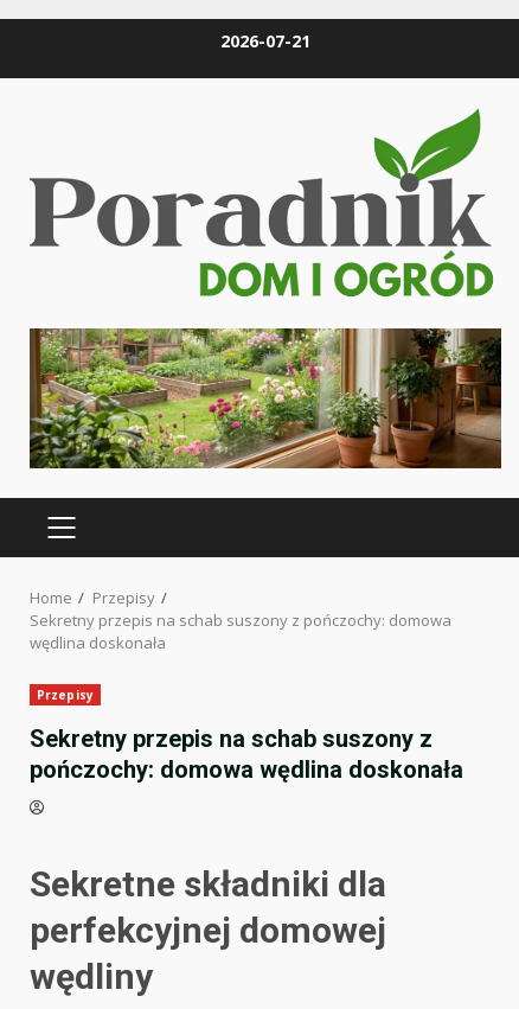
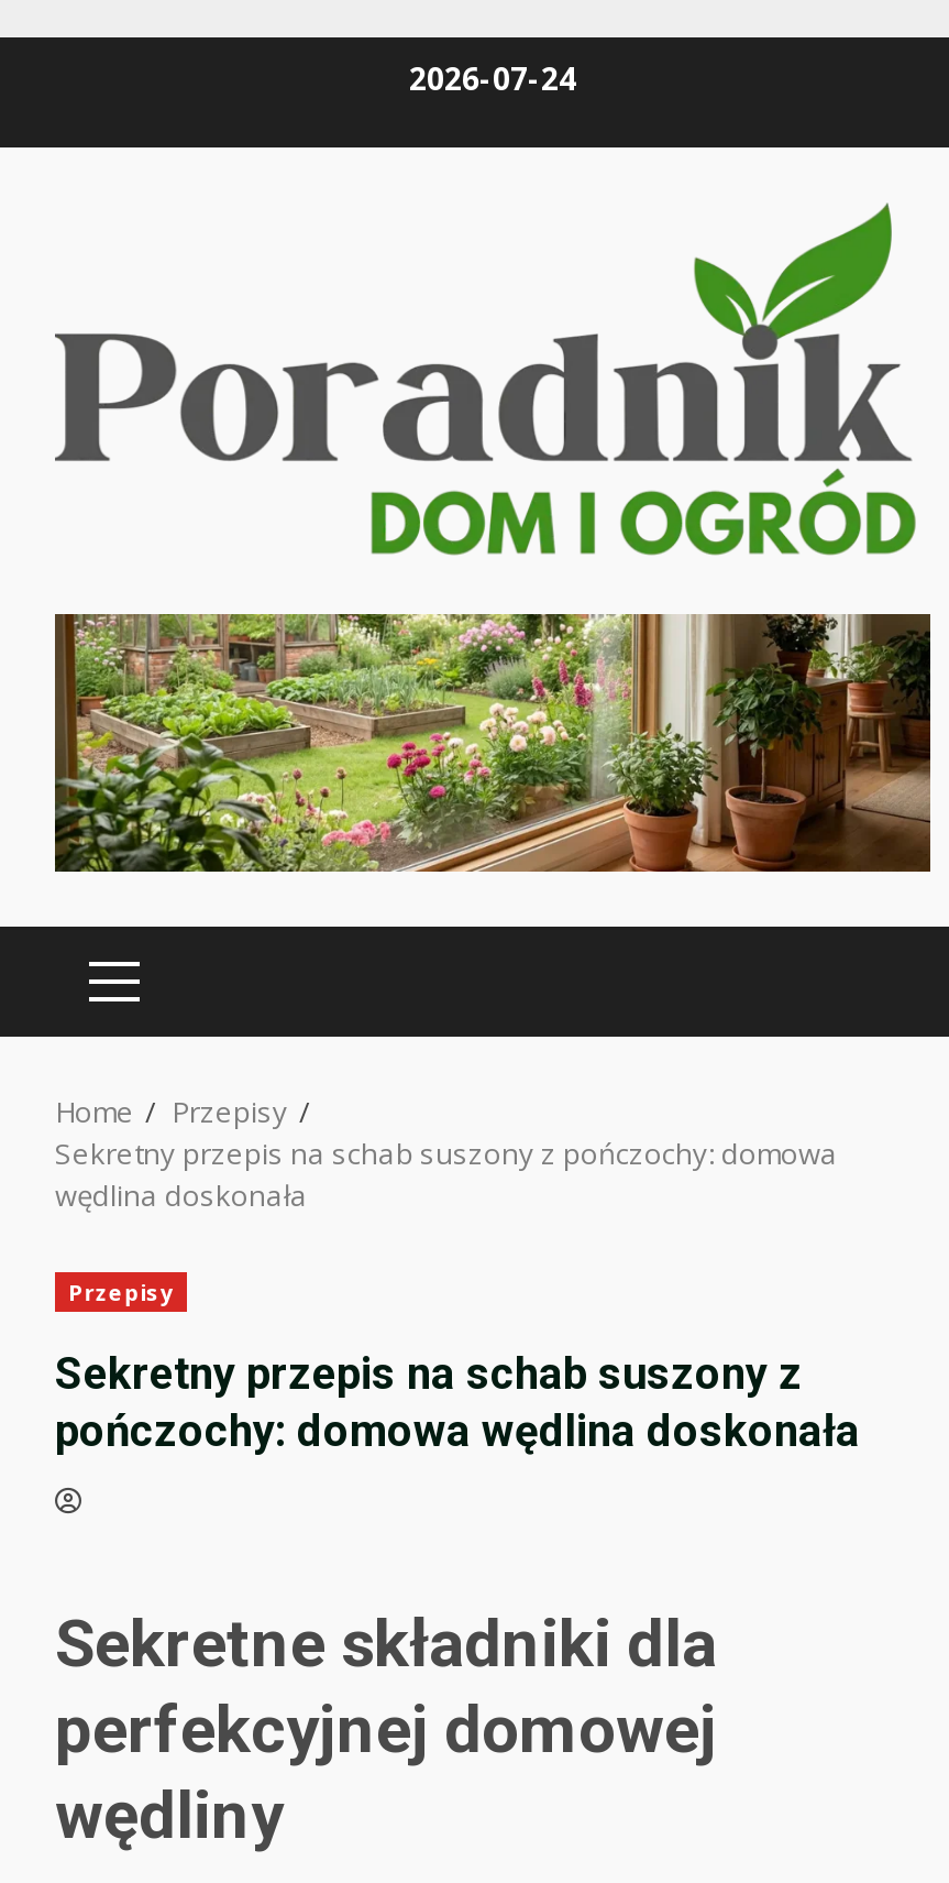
[220,29,310,52] 2026-07-21 -> [409,56,576,98] 2026-07-24

